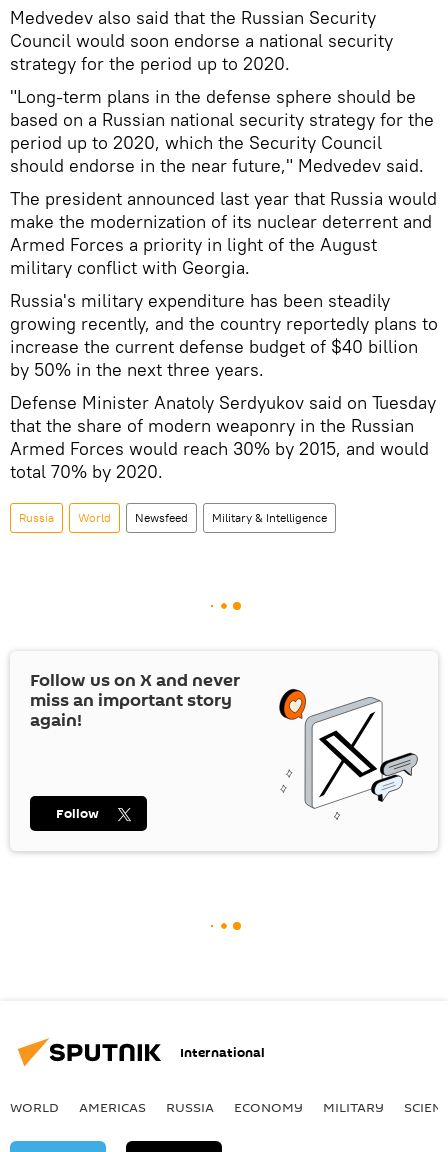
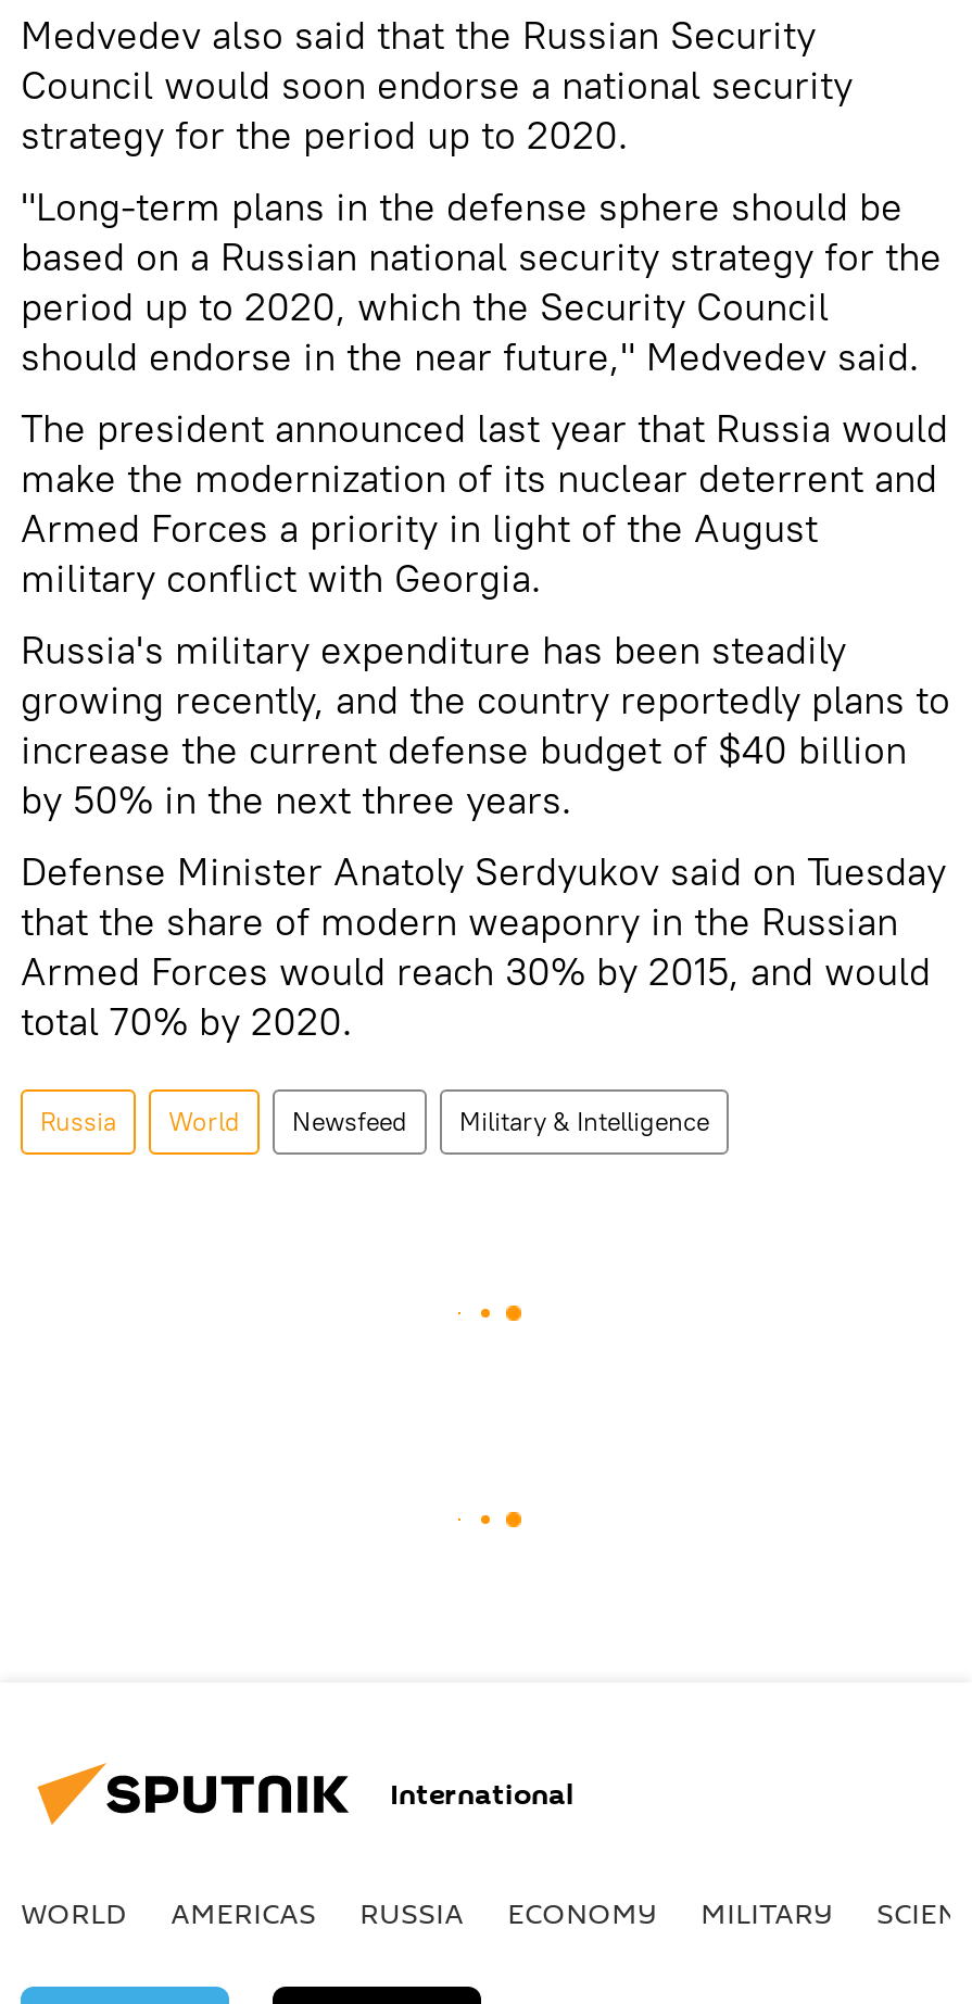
[30,668,419,820] [image] | Follow us on X and never | miss an important story | again! -> none
[56,804,99,823] Follow -> none

